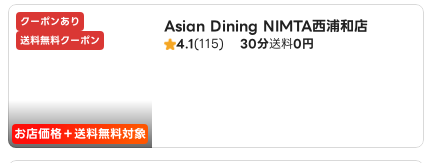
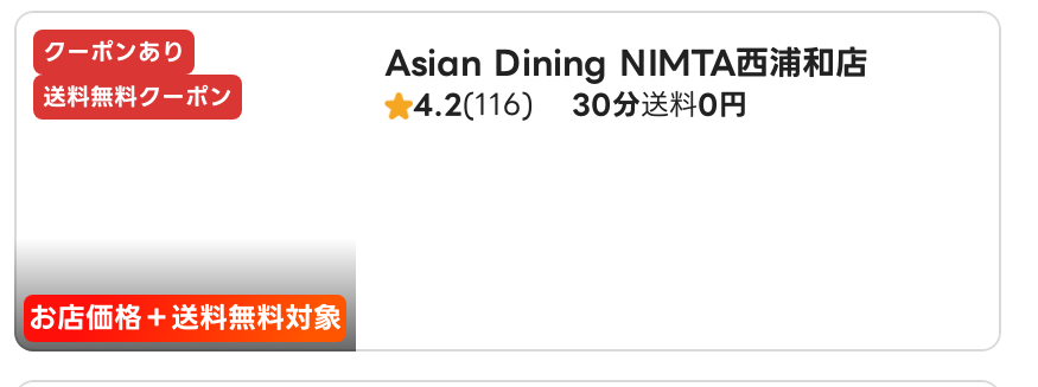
[176,34,314,53] 4.1(115) 30分送料0円 -> [413,82,747,127] 4.2(116) 30分送料0円

